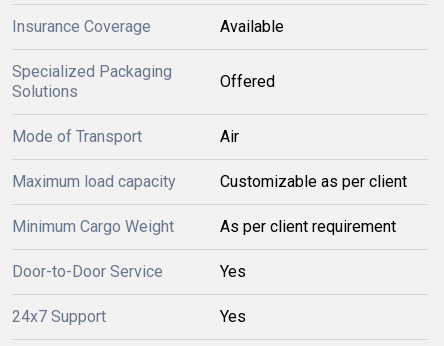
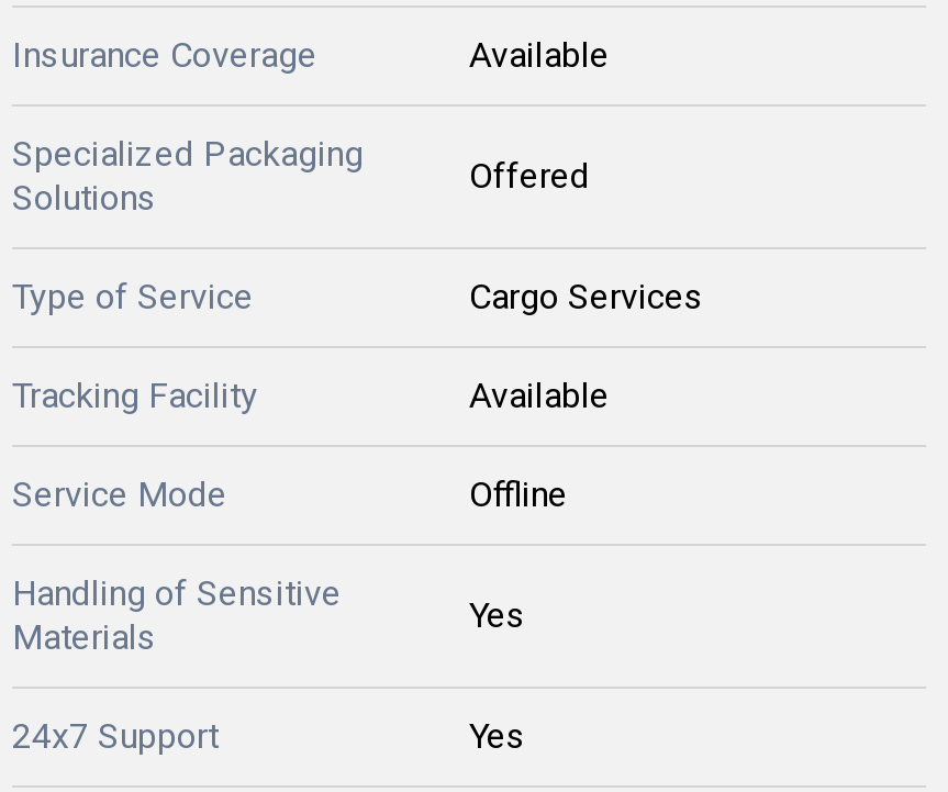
[12,127,239,146] Mode of Transport | Air -> [12,276,704,317] Type of Service | Cargo Services
[12,172,407,191] Maximum load capacity | Customizable as per client -> [12,375,610,416] Tracking Facility | Available
[12,217,396,236] Minimum Cargo Weight | As per client requirement -> [12,473,568,515] Service Mode | Offline
[12,262,163,281] Door-to-Door Service -> [12,572,342,658] Handling of Sensitive | Materials

